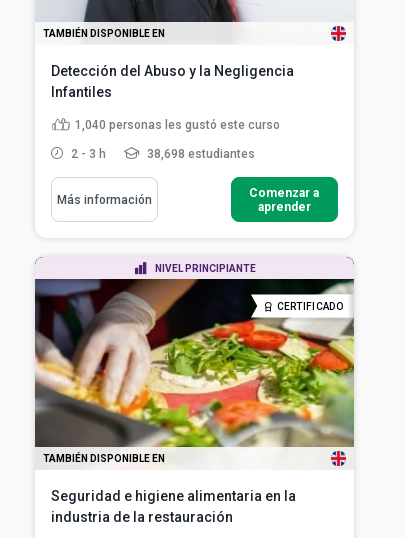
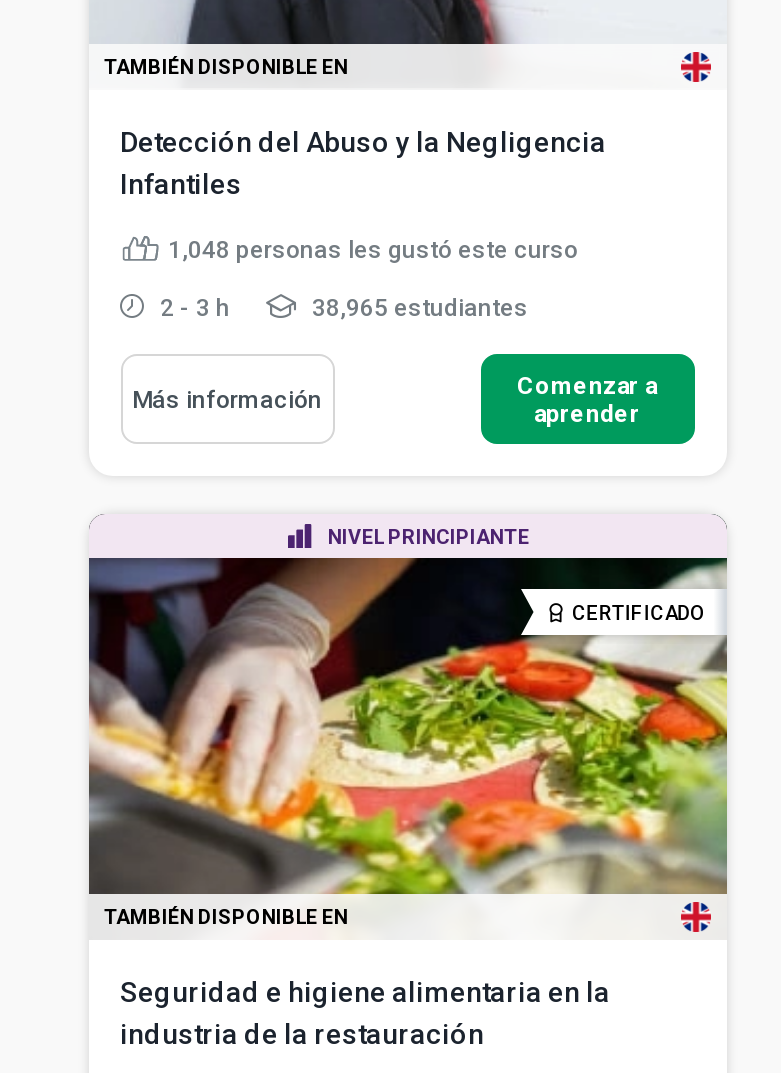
[74,118,279,132] 1,040 personas les gustó este curso -> [168,236,578,264] 1,048 personas les gustó este curso
[143,147,254,161] 38,698 estudiantes -> [306,294,528,322] 38,965 estudiantes

